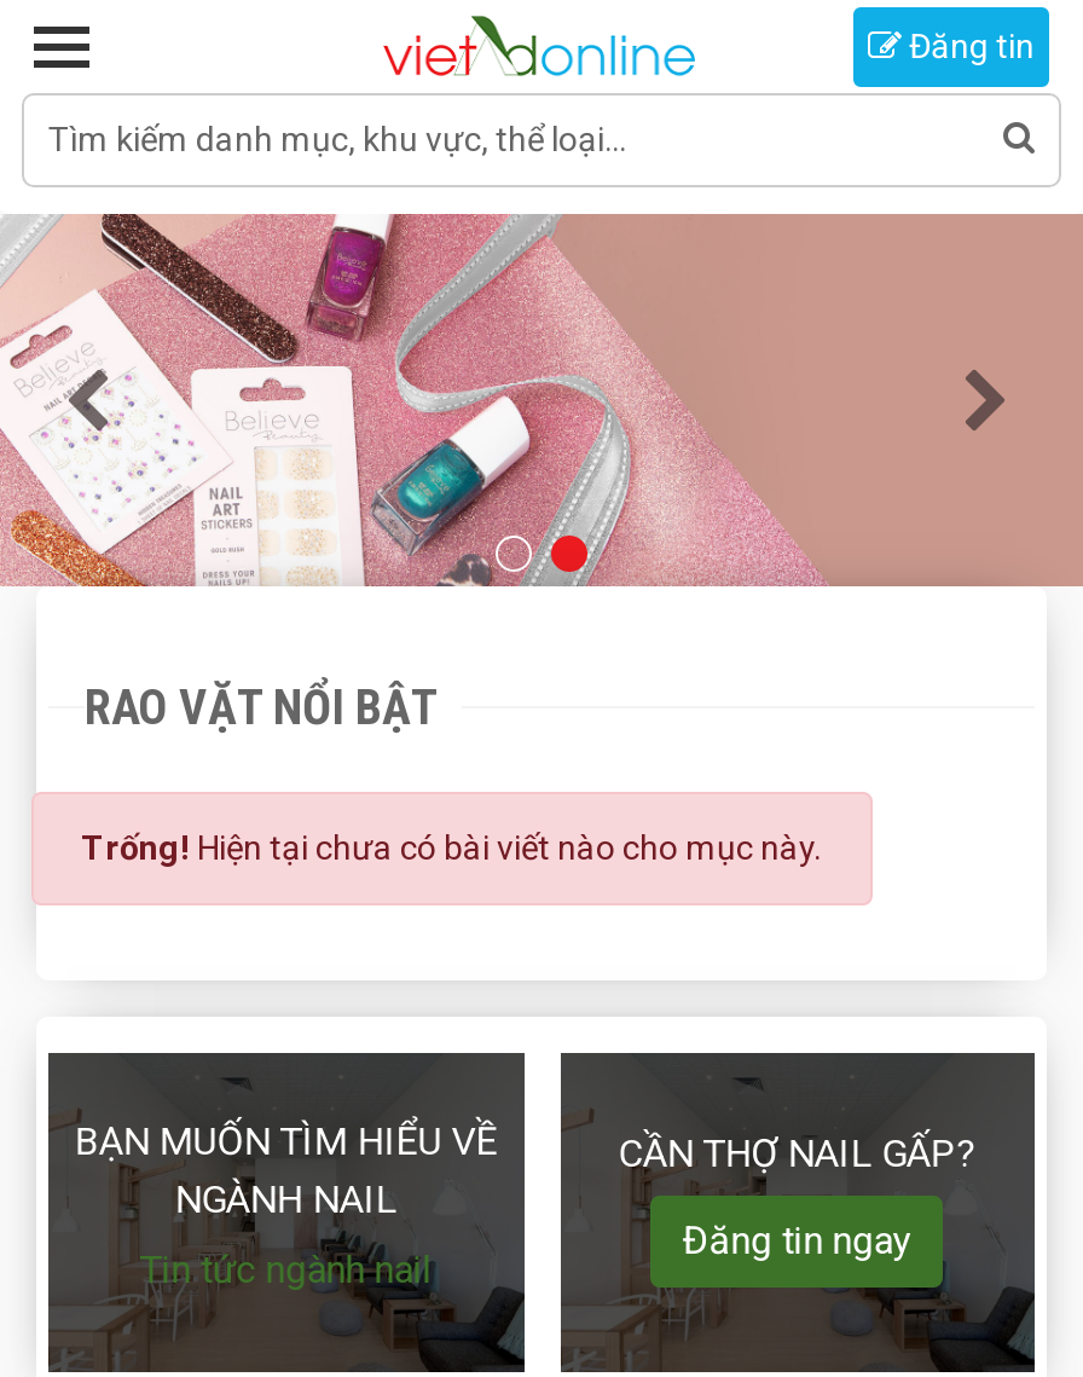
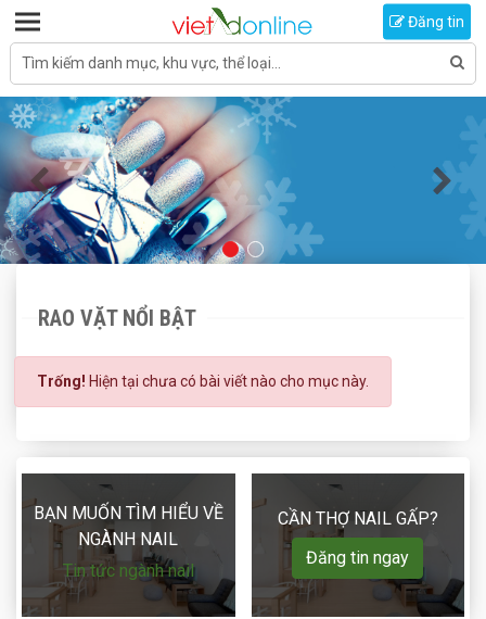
[7,212,1076,589] [image] -> [3,96,483,265] [image]

